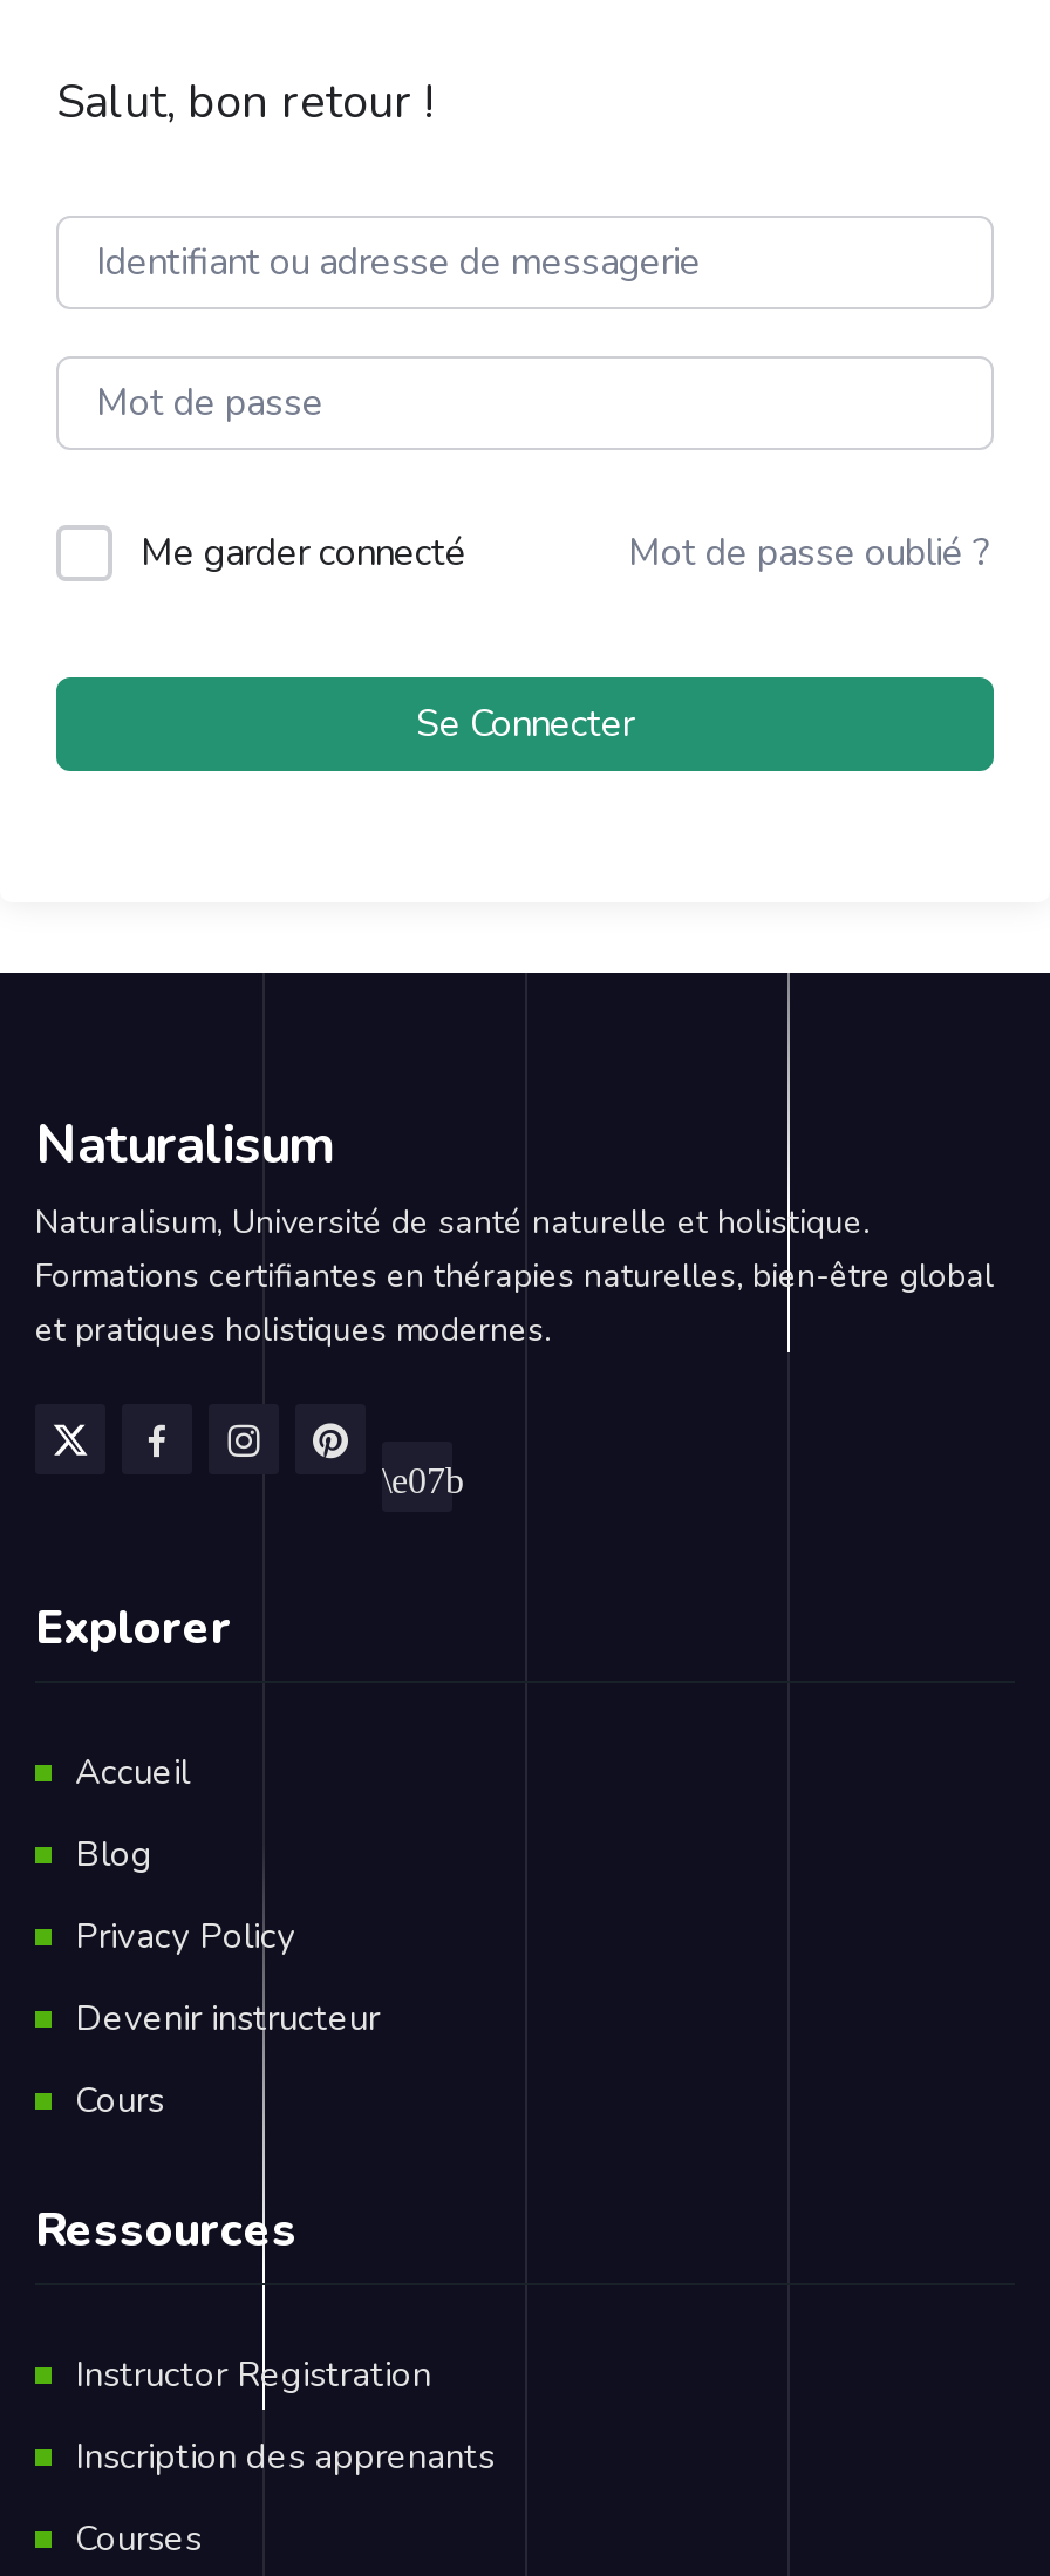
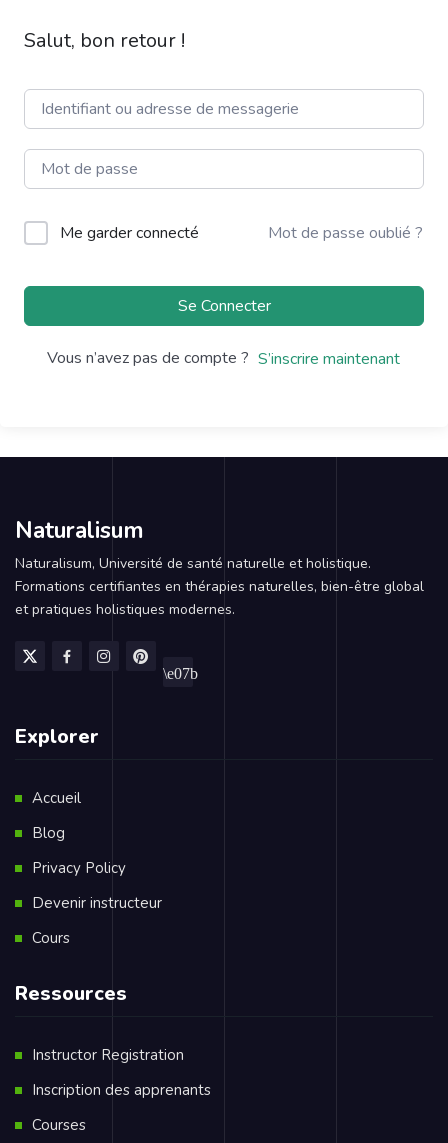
none -> [47,347,400,370] Vous n’avez pas de compte ? S’inscrire maintenant

